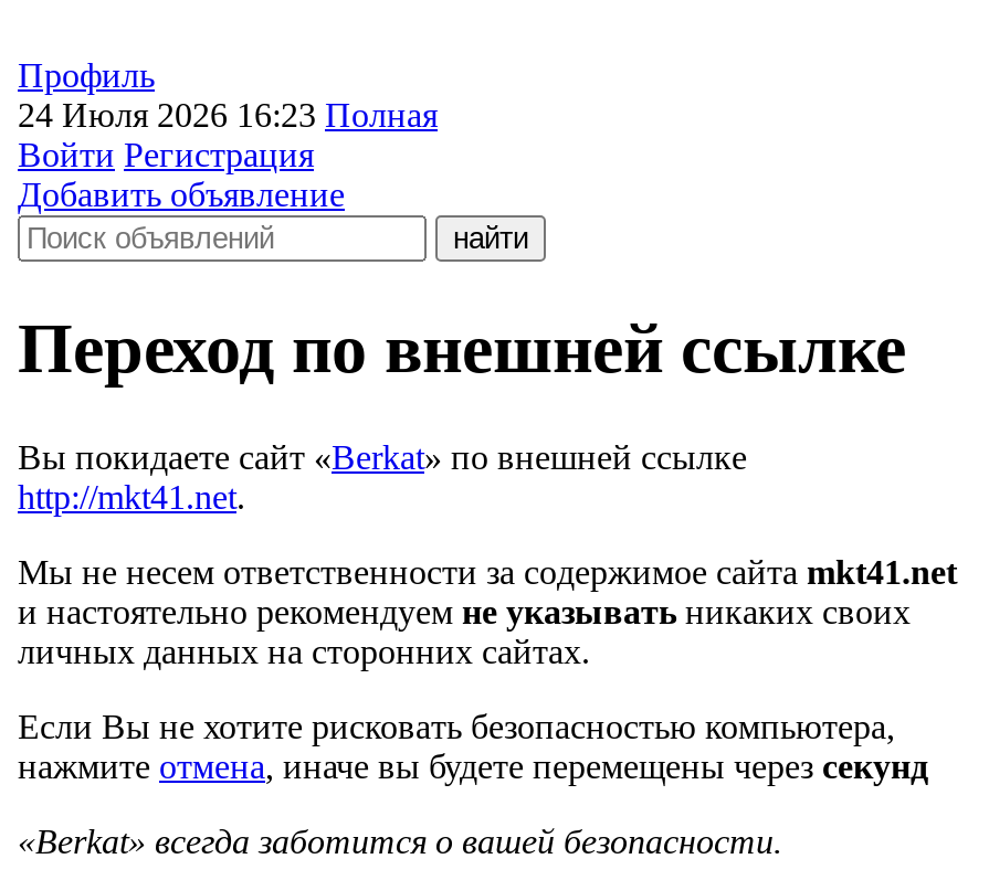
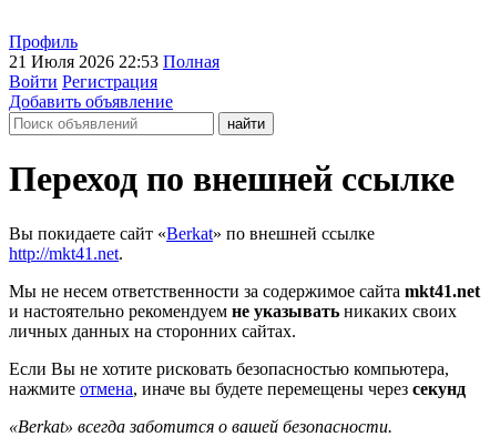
[18,96,438,134] 24 Июля 2026 16:23 Полная -> [9,52,220,71] 21 Июля 2026 22:53 Полная

